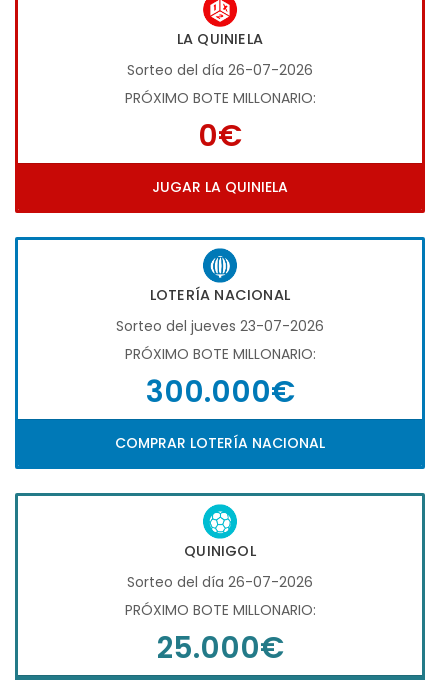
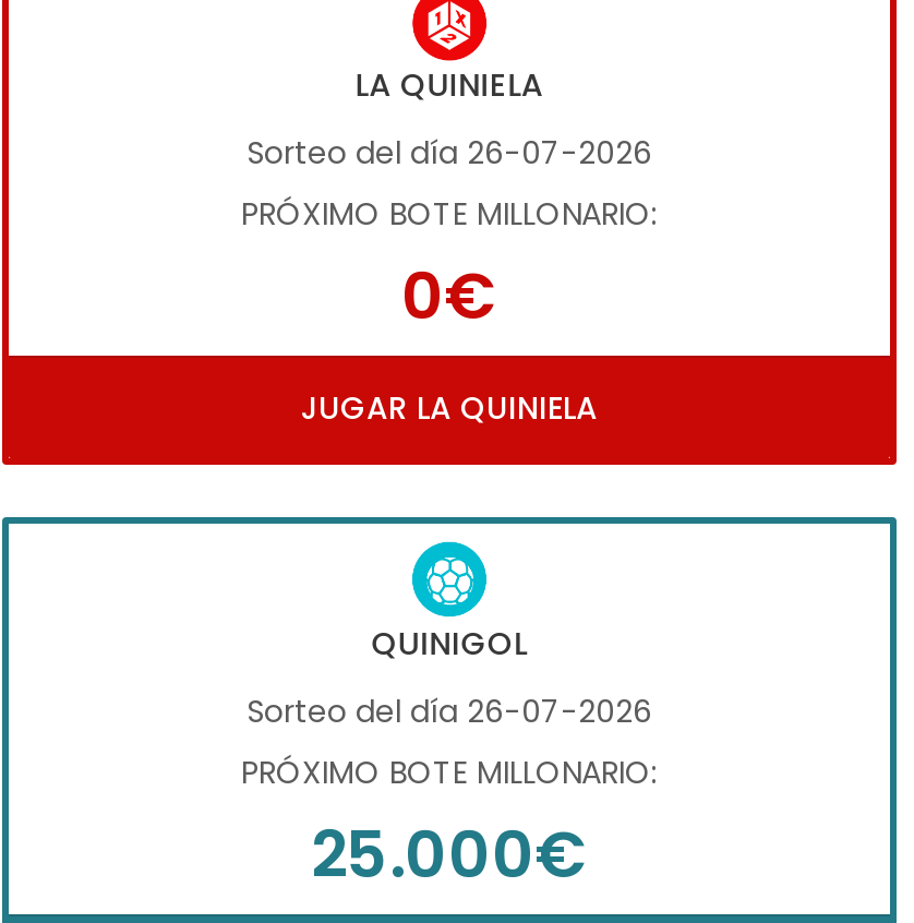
[15,237,425,470] [image] | LOTERÍA NACIONAL | Sorteo del jueves 23-07-2026 | PRÓXIMO BOTE MILLONARIO: | 300.000€ | COMPRAR LOTERÍA NACIONAL -> none

